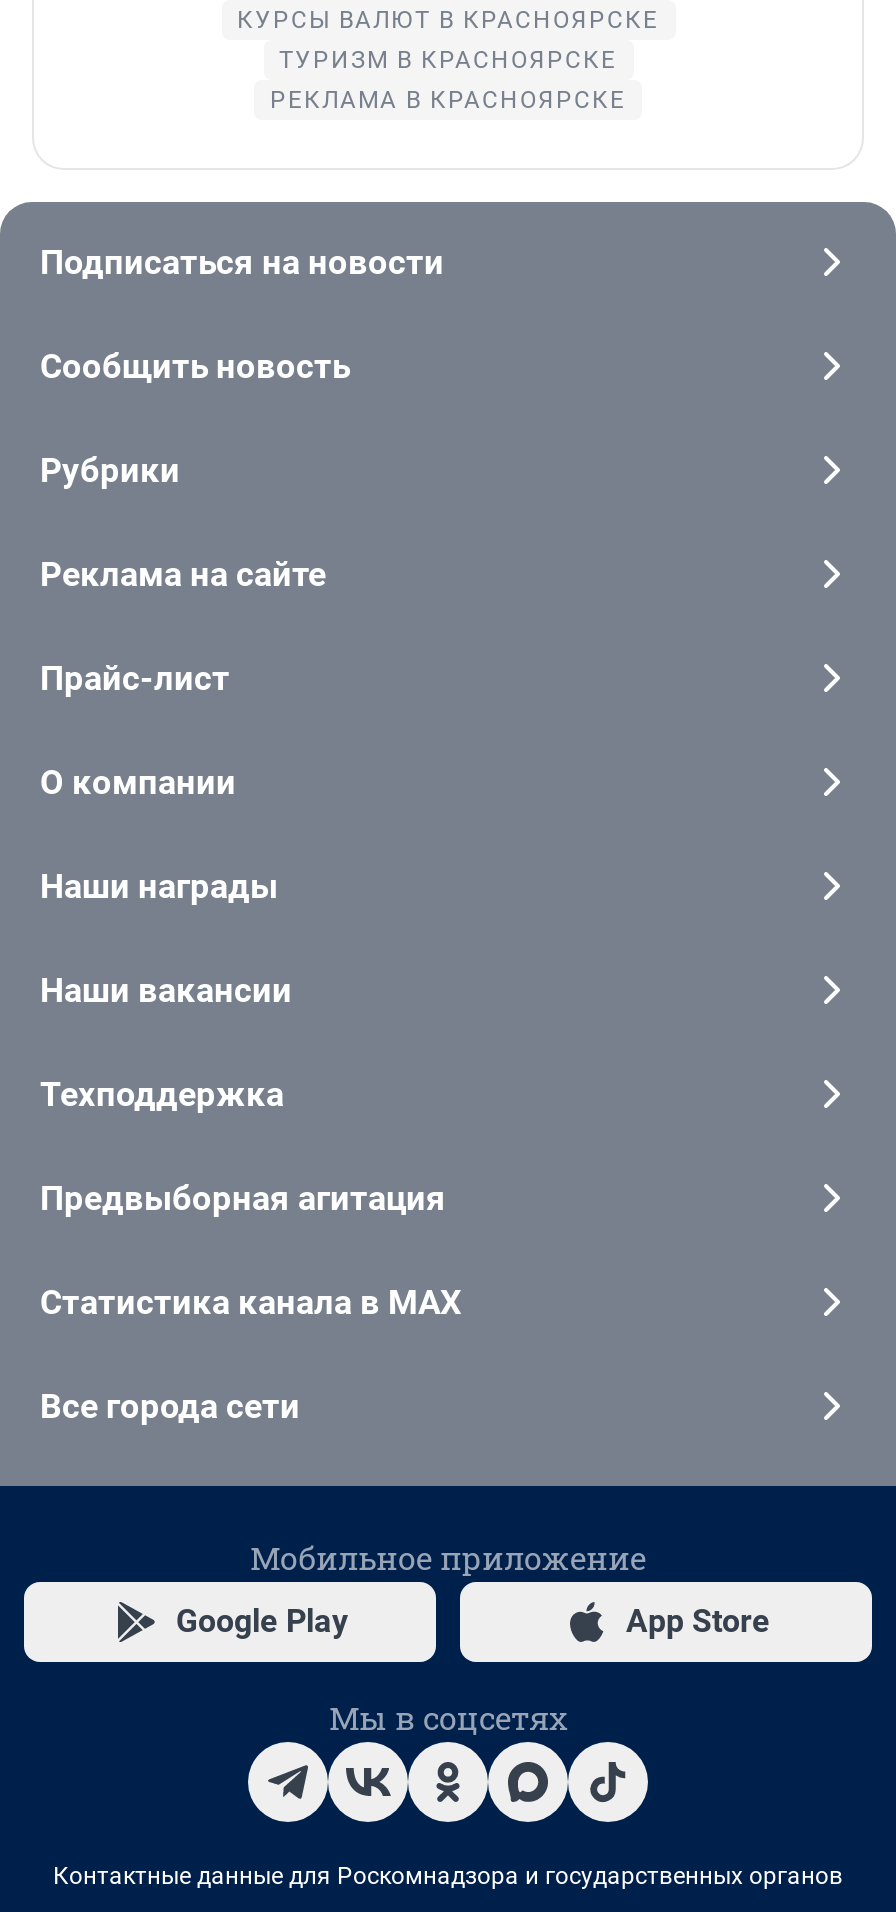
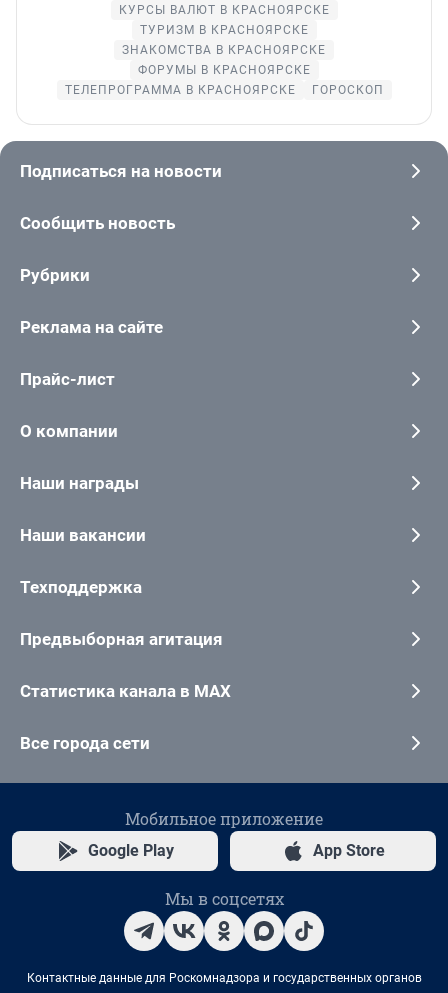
[270,86,626,114] РЕКЛАМА В КРАСНОЯРСКЕ -> [64,43,383,97] ЗНАКОМСТВА В КРАСНОЯРСКЕ | ФОРУМЫ В КРАСНОЯРСКЕ | ТЕЛЕПРОГРАММА В КРАСНОЯРСКЕ | ГОРОСКОП

